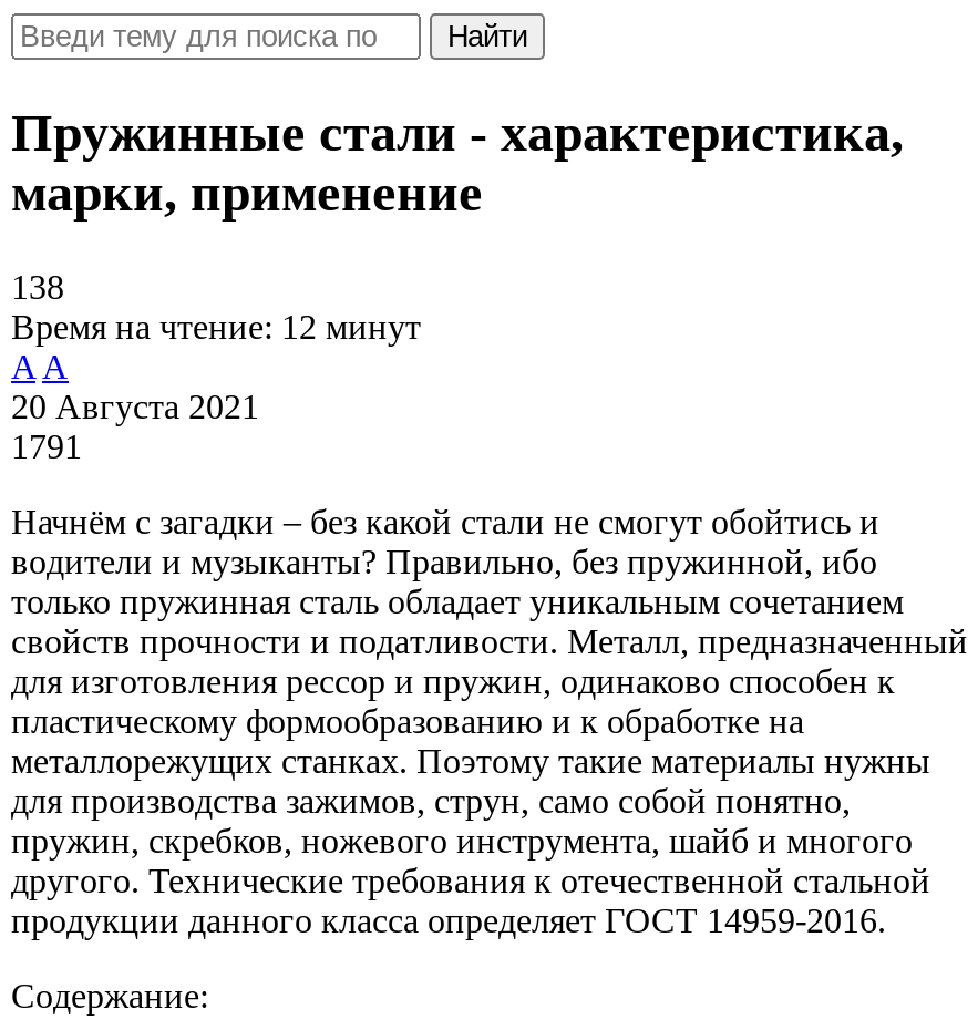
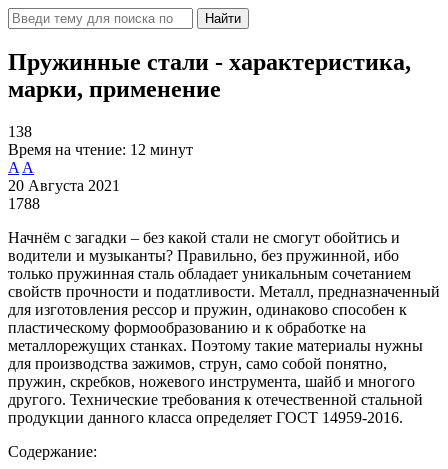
[11,427,82,465] 1791 -> [8,195,40,212] 1788

